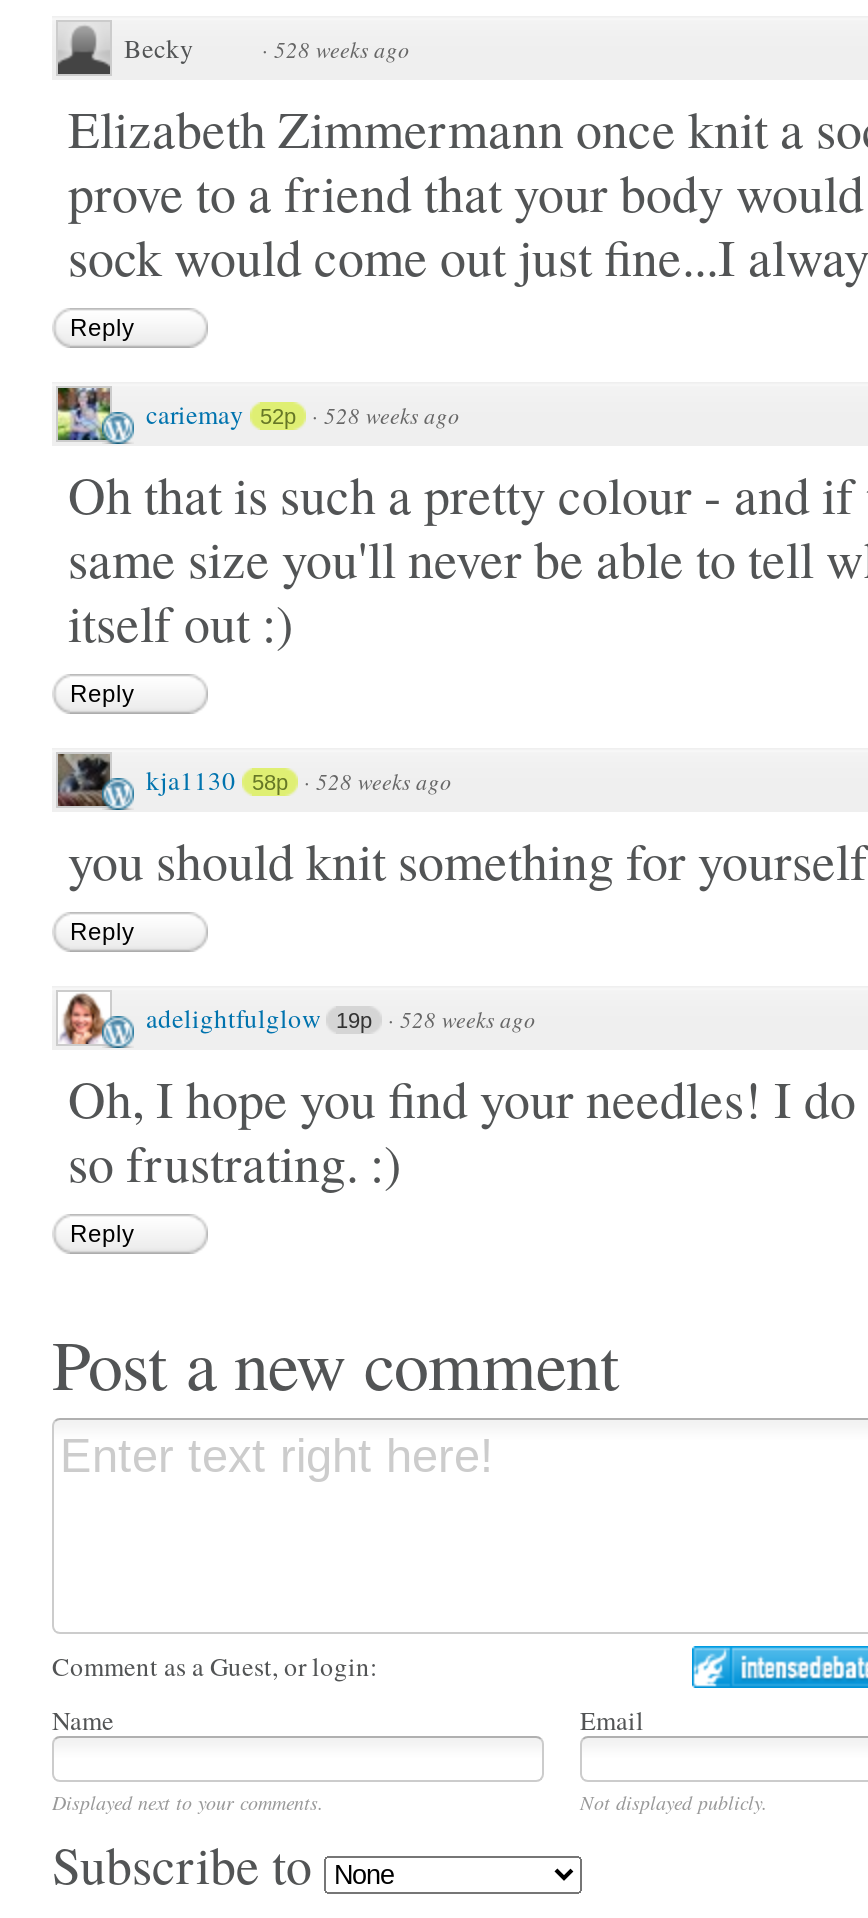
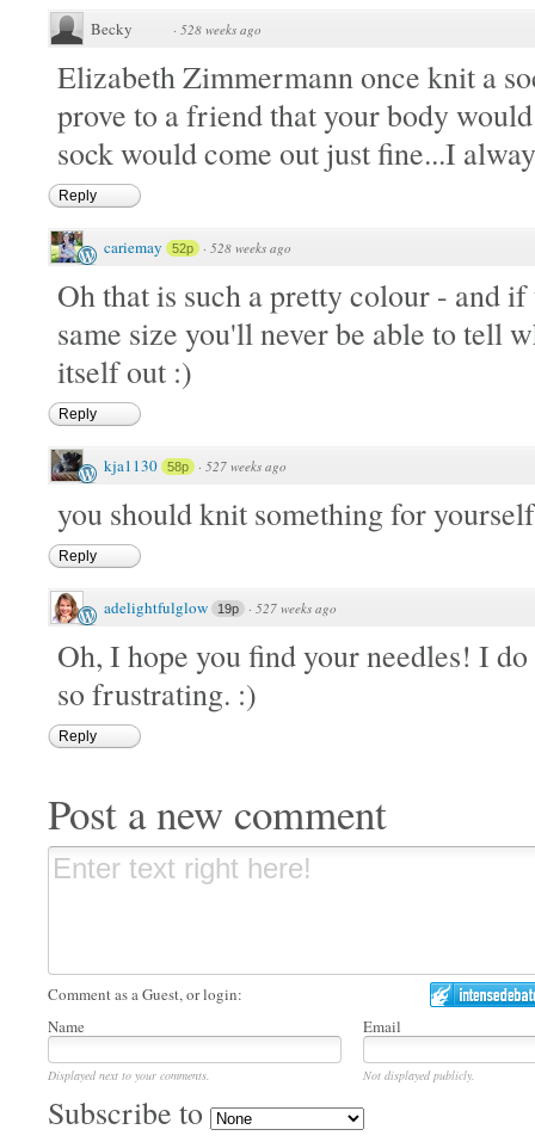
[146,761,452,797] kja1130 58p · 528 weeks ago -> [104,454,287,476] kja1130 58p · 527 weeks ago
[146,999,536,1035] adelightfulglow 19p · 528 weeks ago -> [104,596,337,618] adelightfulglow 19p · 527 weeks ago

